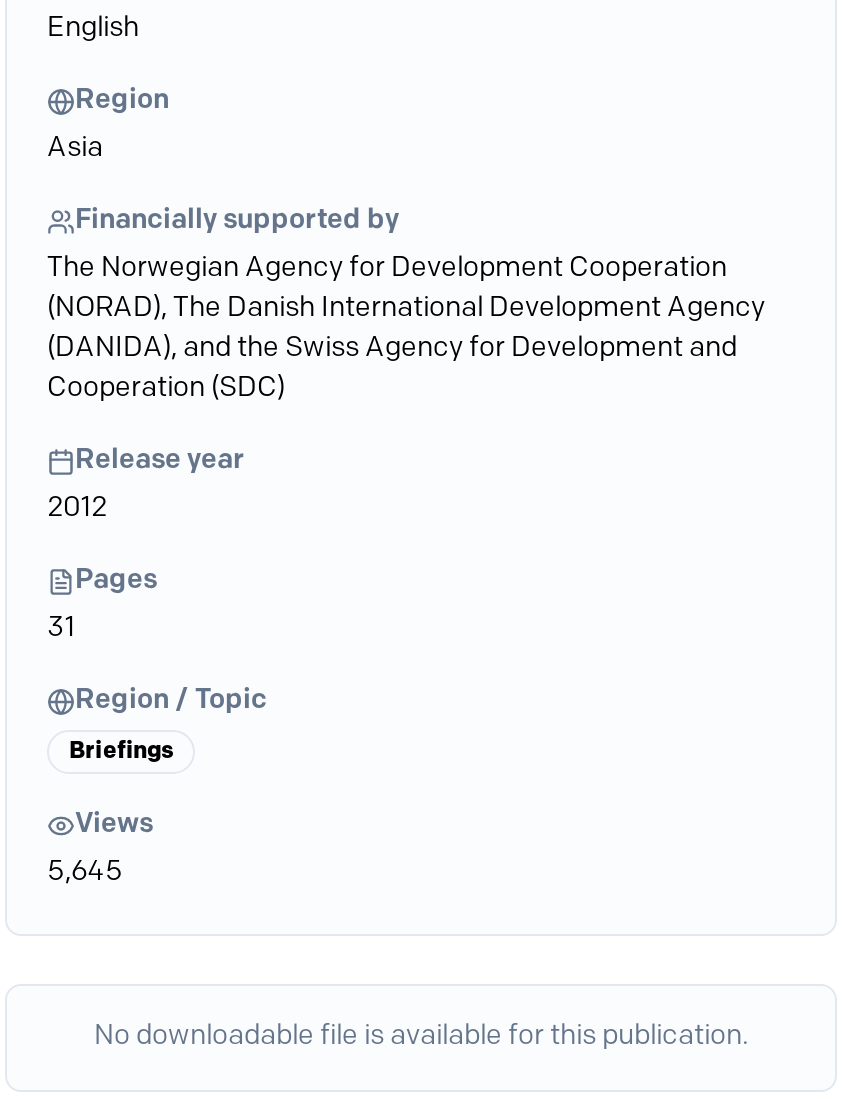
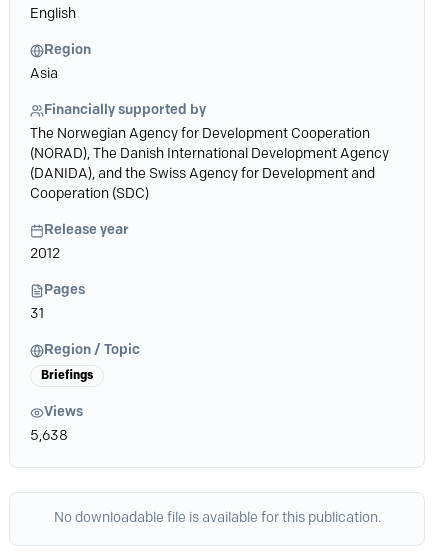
[47,858,123,888] 5,645 -> [30,429,68,444] 5,638

